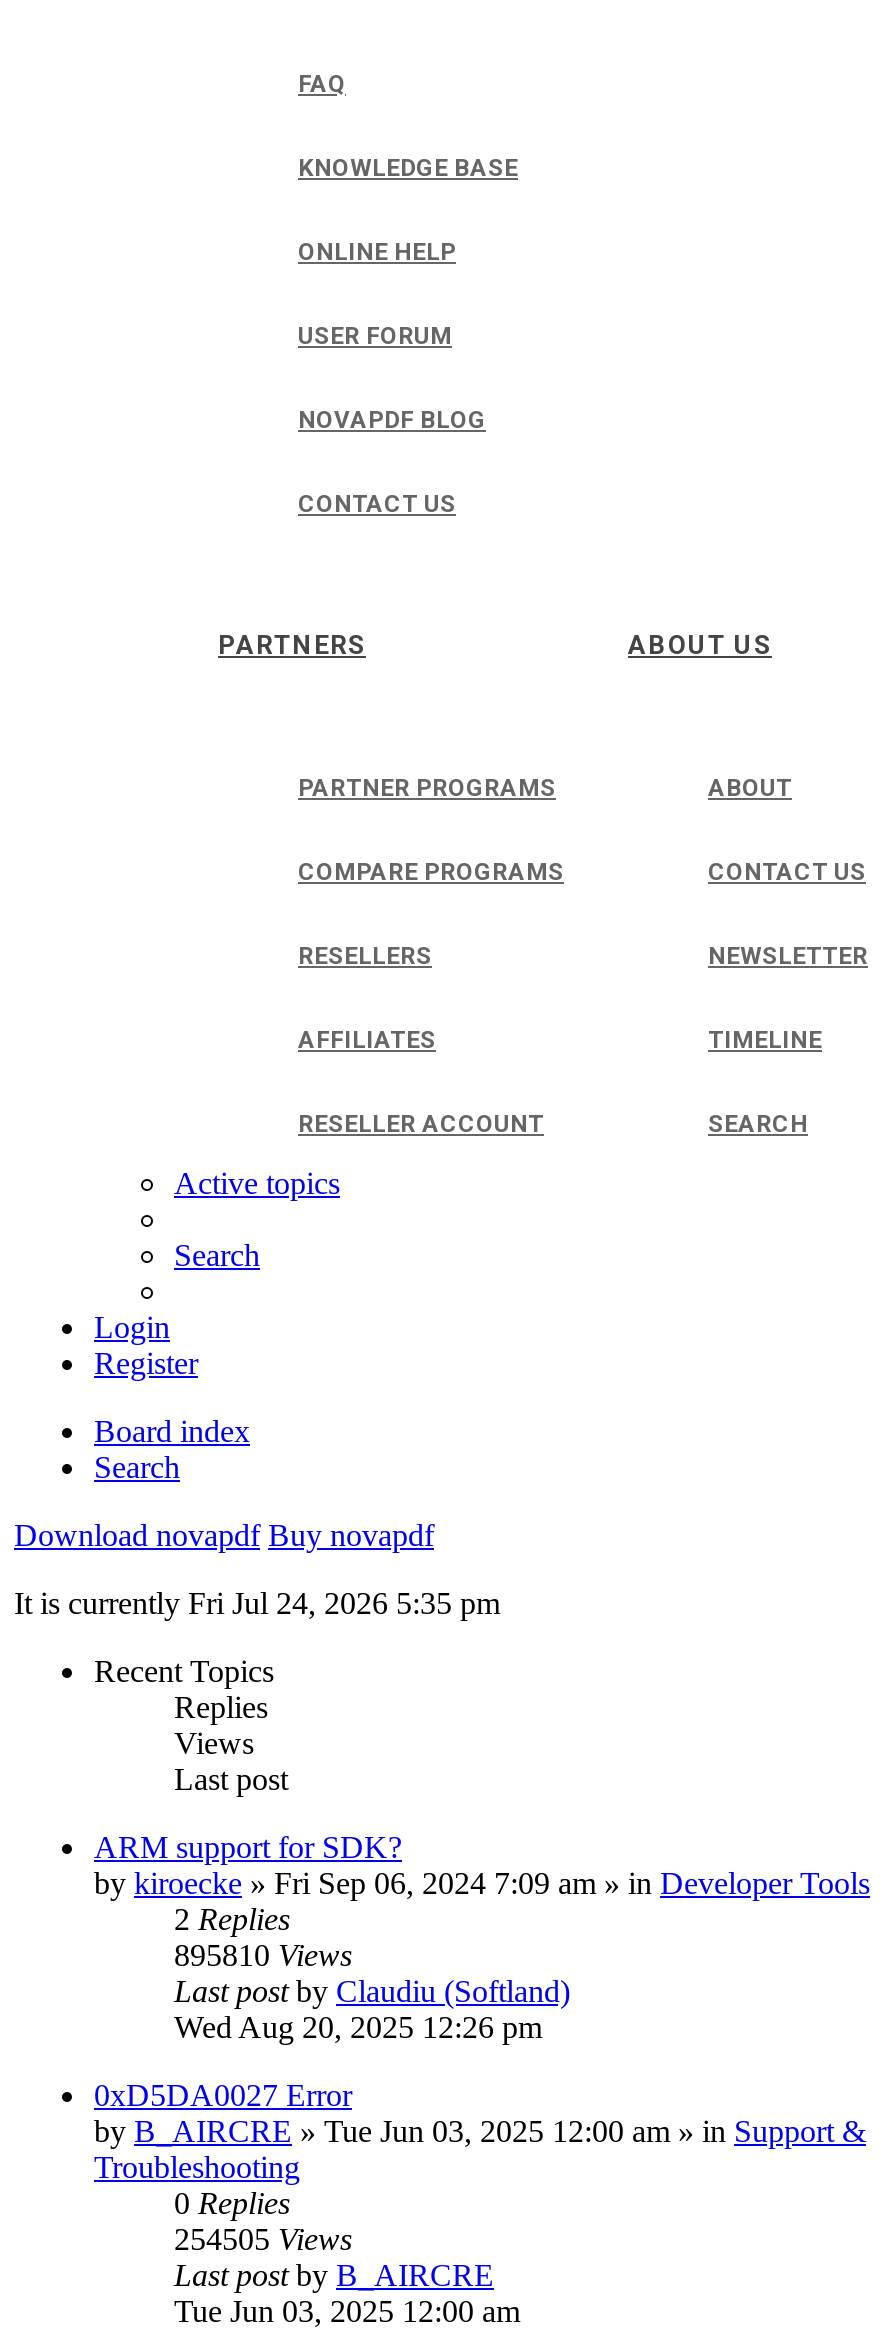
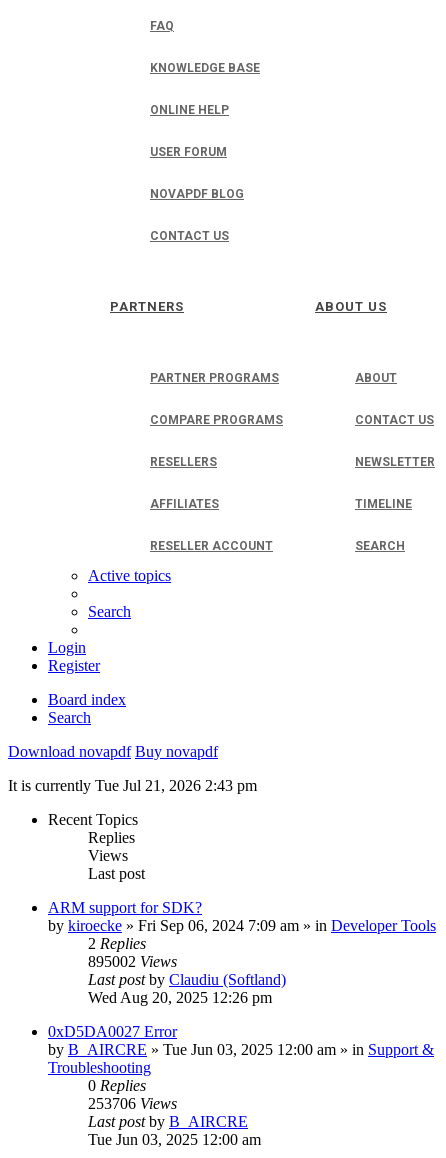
[14,1586,500,1620] It is currently Fri Jul 24, 2026 5:35 pm -> [8,777,257,794] It is currently Tue Jul 21, 2026 2:43 pm
[174,1938,352,1972] 895810 Views -> [88,953,177,970] 895002 Views
[174,2222,352,2256] 254505 Views -> [88,1095,177,1112] 253706 Views

